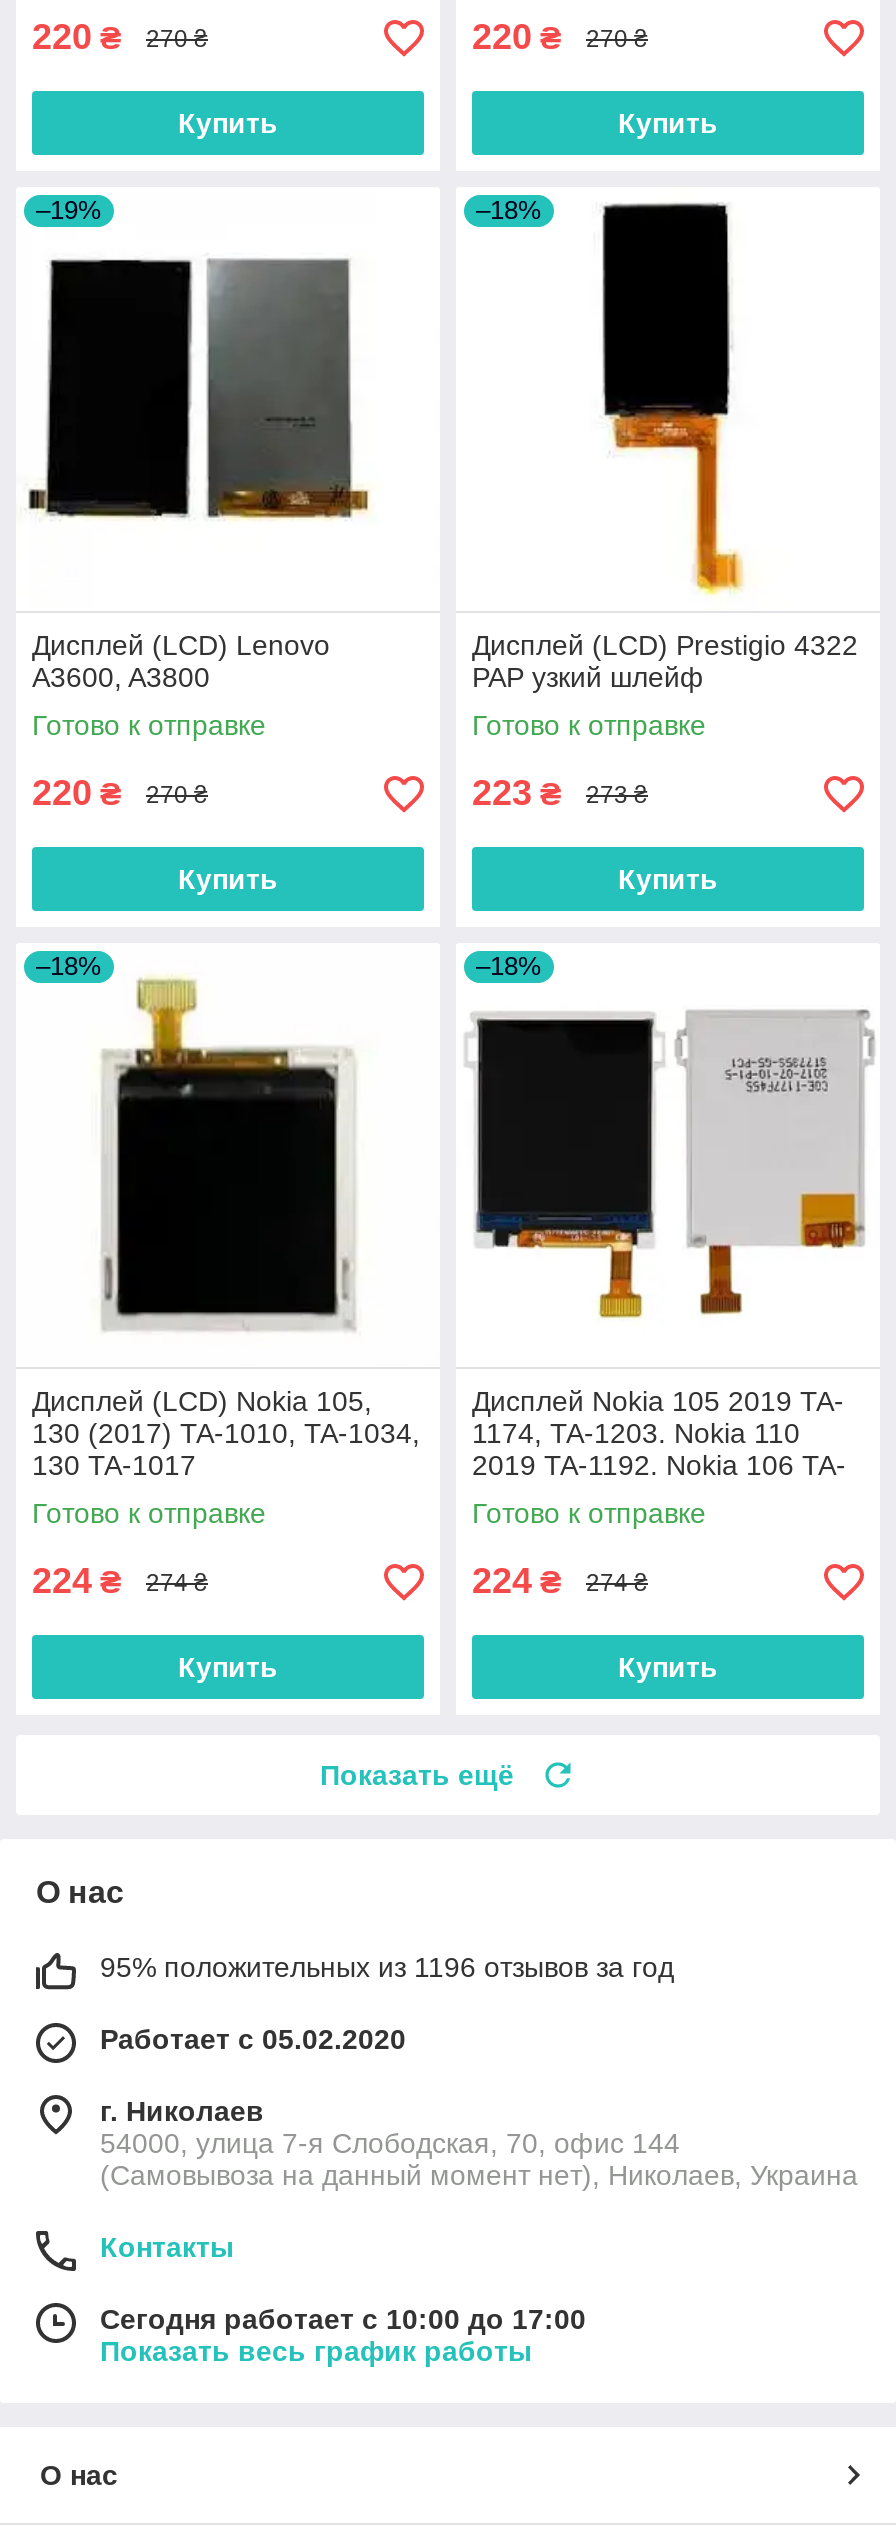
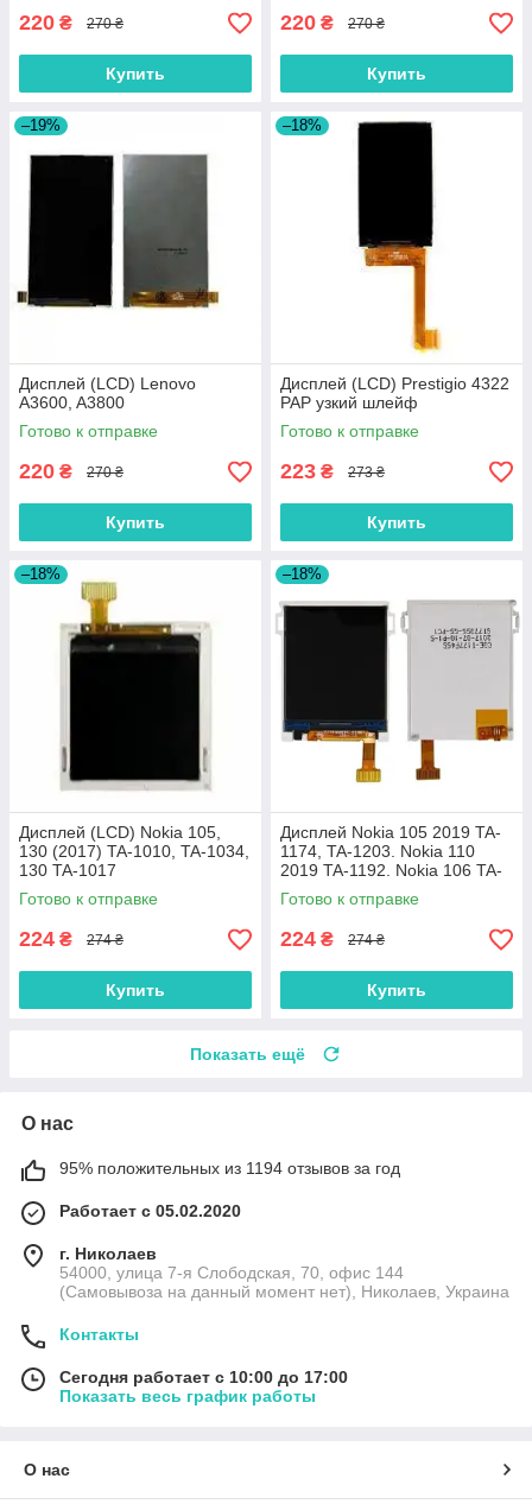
[100,1952,674,1984] 95% положительных из 1196 отзывов за год -> [59,1159,400,1178] 95% положительных из 1194 отзывов за год

